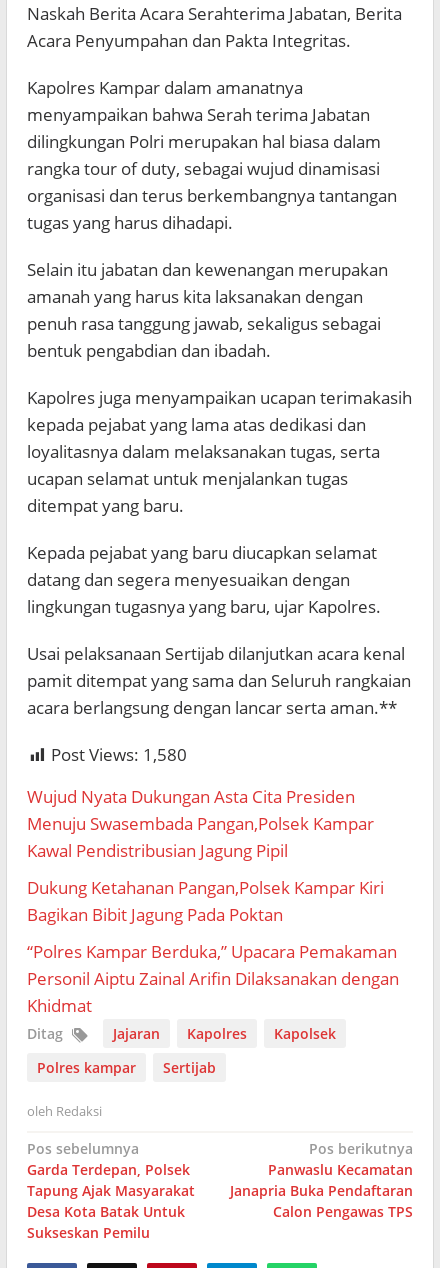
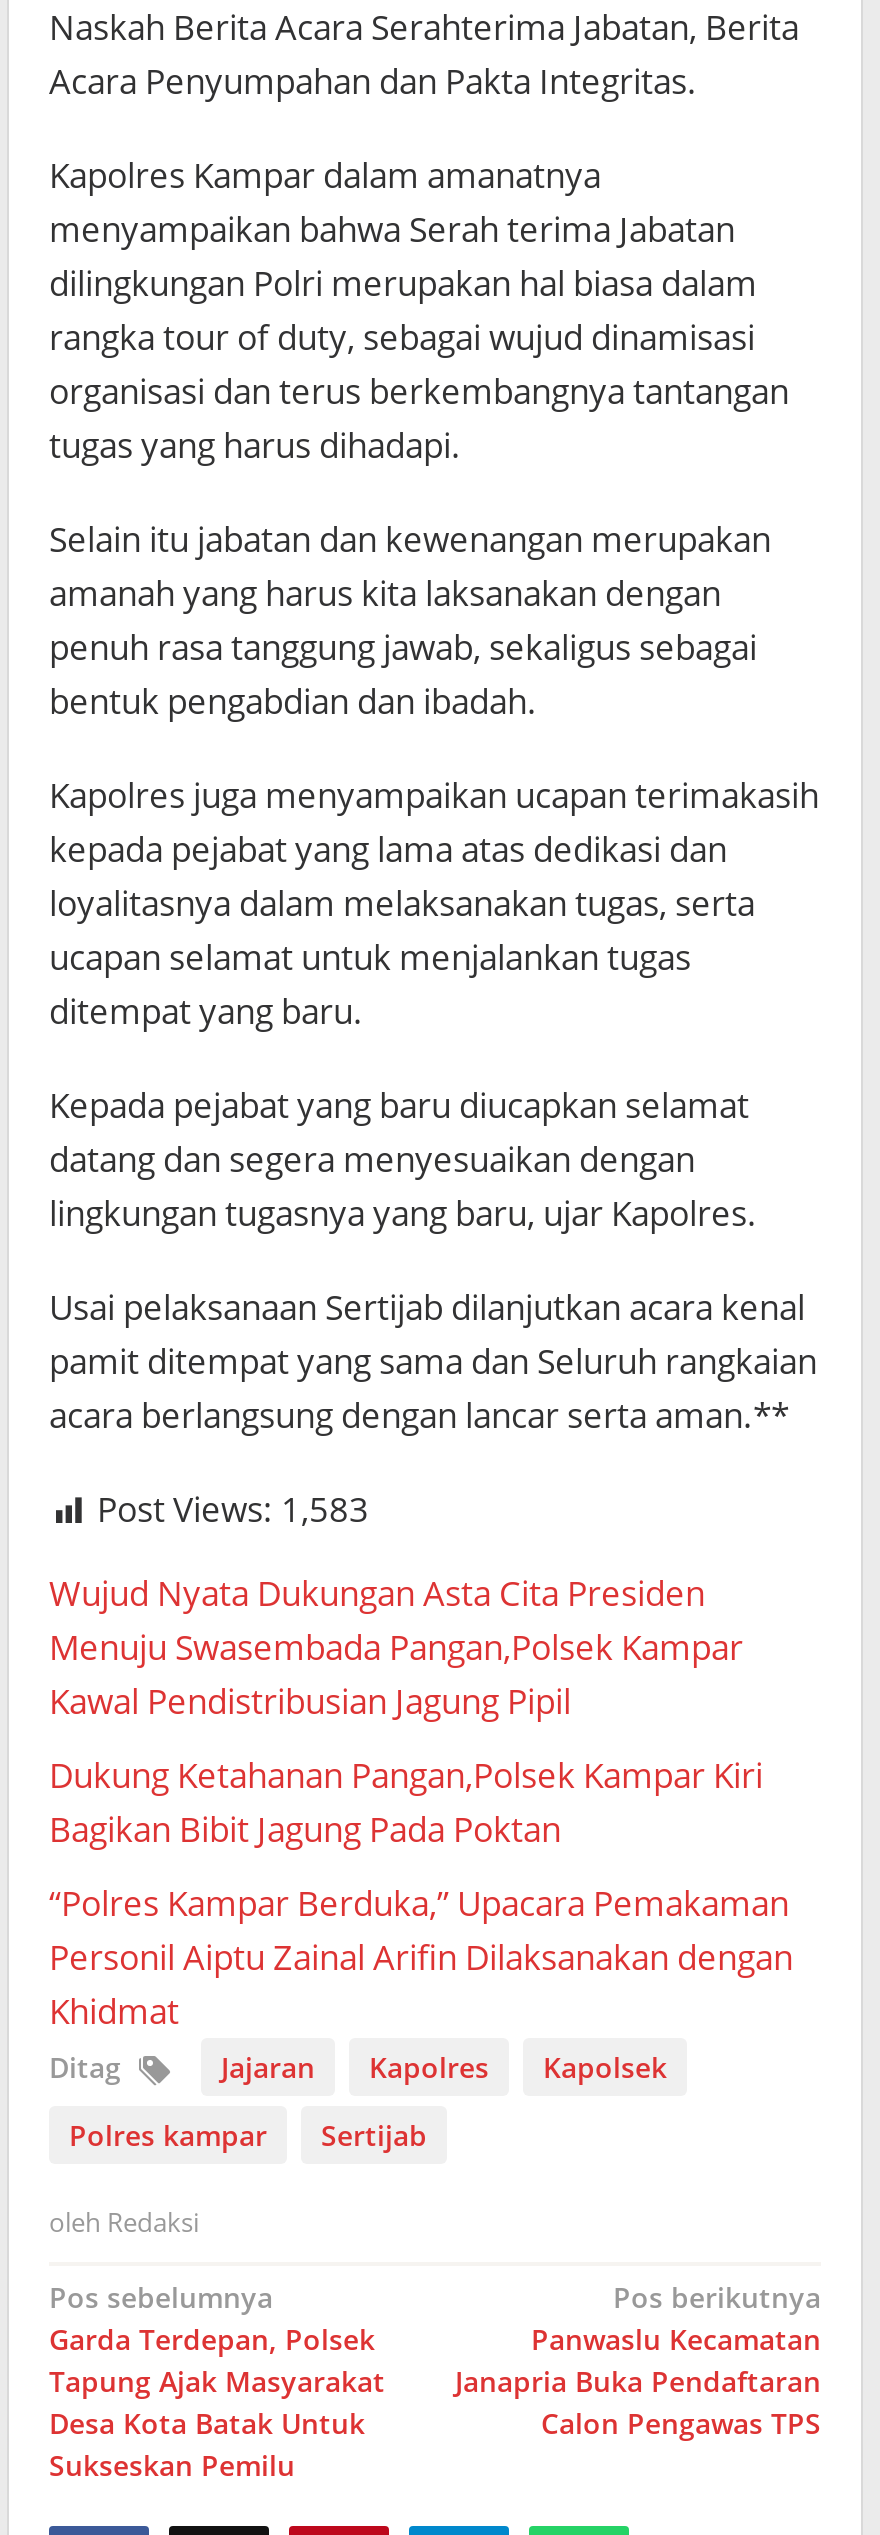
[51,743,187,766] Post Views: 1,580 -> [97,1487,369,1533] Post Views: 1,583

